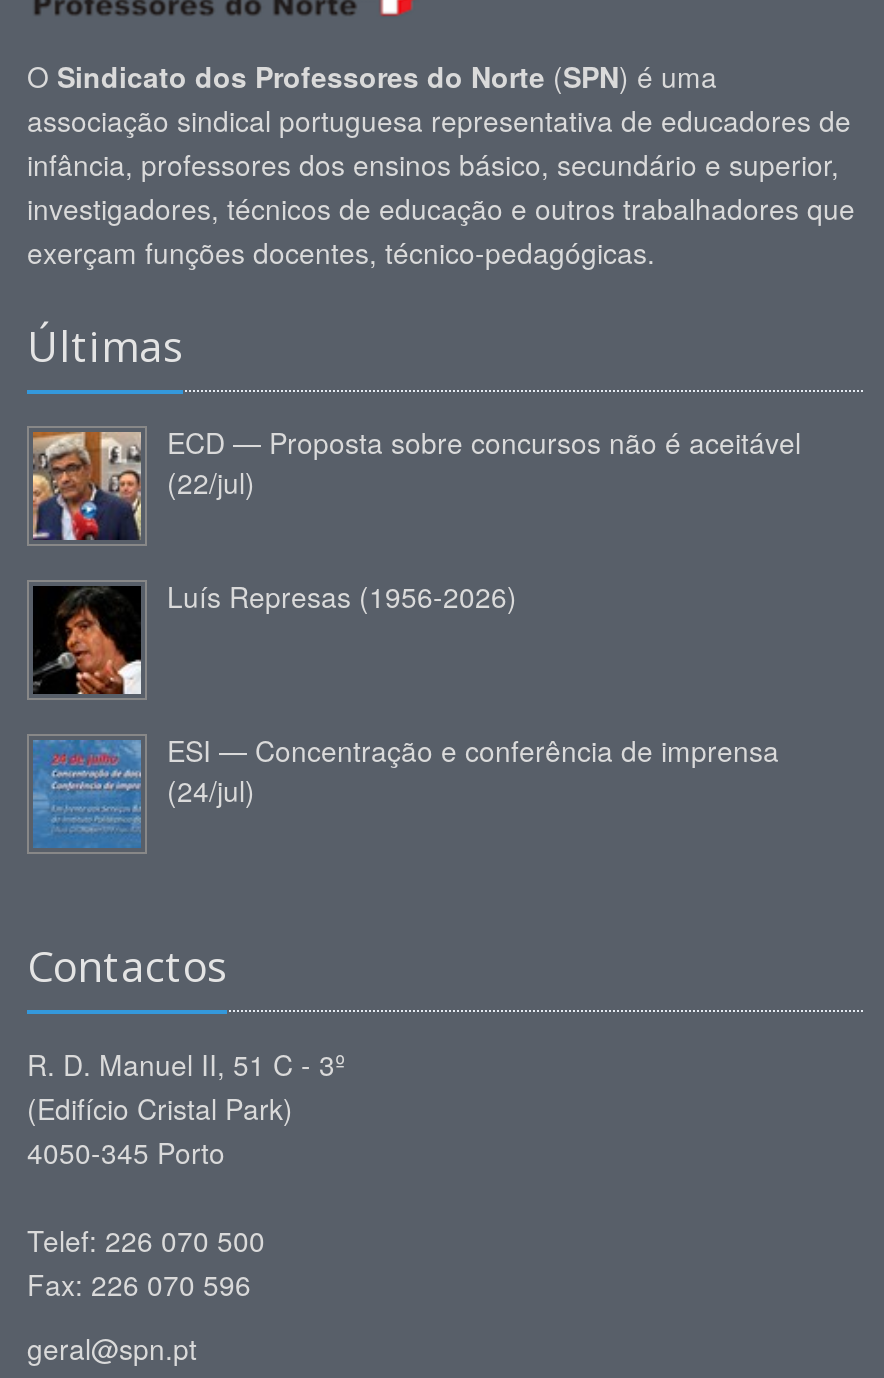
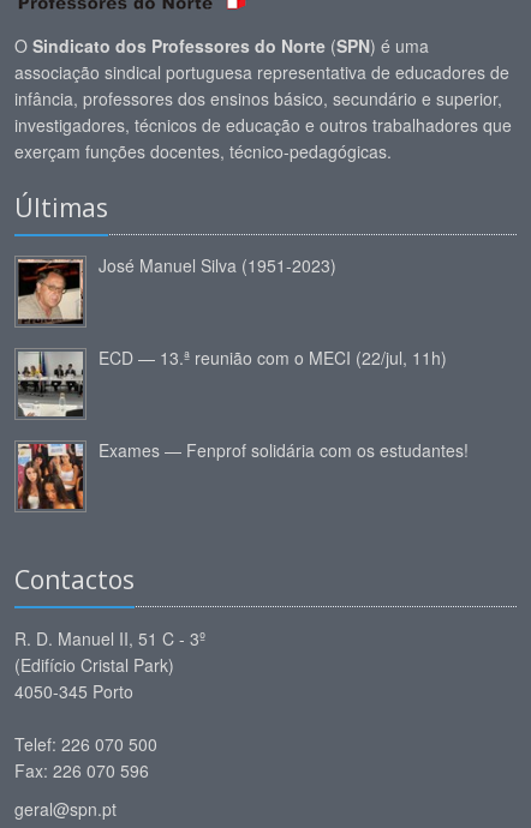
[31,422,801,542] [image] | ECD — Proposta sobre concursos não é aceitável | (22/jul) -> [17,253,336,325] [image] | José Manuel Silva (1951-2023)
[31,576,517,696] [image] | Luís Represas (1956-2026) -> [17,346,447,418] [image] | ECD — 13.ª reunião com o MECI (22/jul, 11h)
[31,730,779,850] [image] | ESI — Concentração e conferência de imprensa | (24/jul) -> [17,438,469,510] [image] | Exames — Fenprof solidária com os estudantes!

